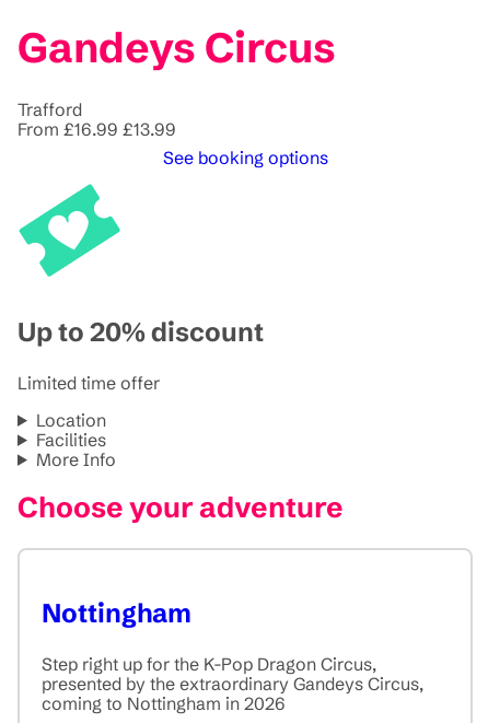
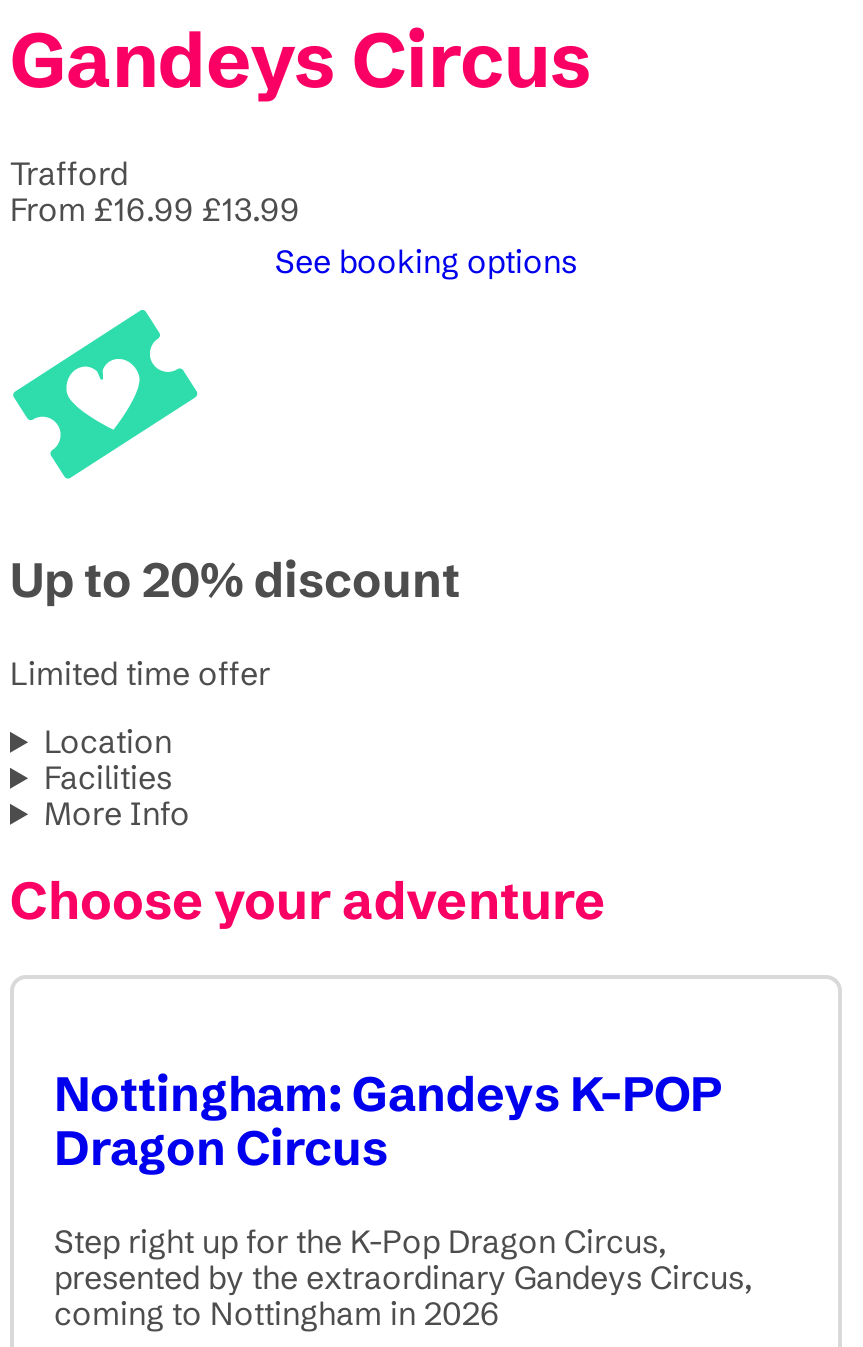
[42,597,191,629] Nottingham -> [54,1065,722,1177] Nottingham: Gandeys K-POP | Dragon Circus

